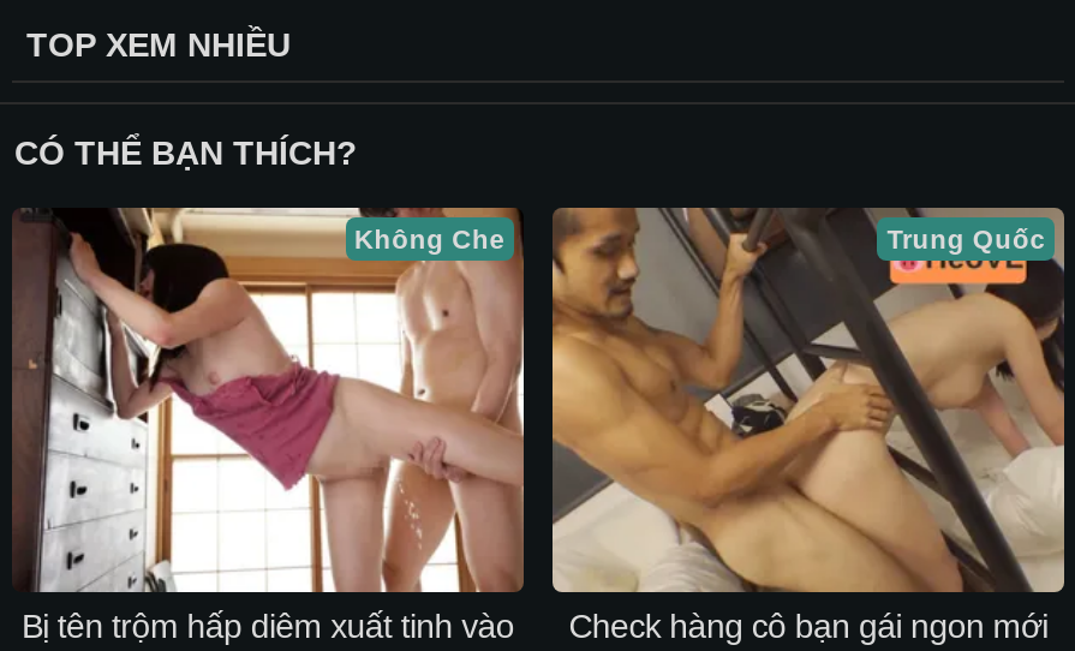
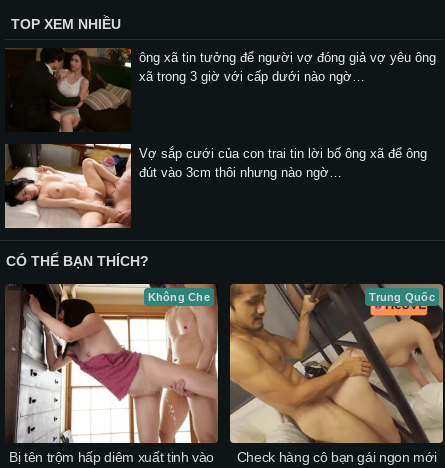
none -> [5,143,427,229] [image] | Vợ sắp cưới của con trai tin lời bố ông xã để ông | đút vào 3cm thôi nhưng nào ngờ…
none -> [36,48,436,133] [image] | ông xã tin tưởng để người vợ đóng giả vợ yêu ông | xã trong 3 giờ với cấp dưới nào ngờ…

